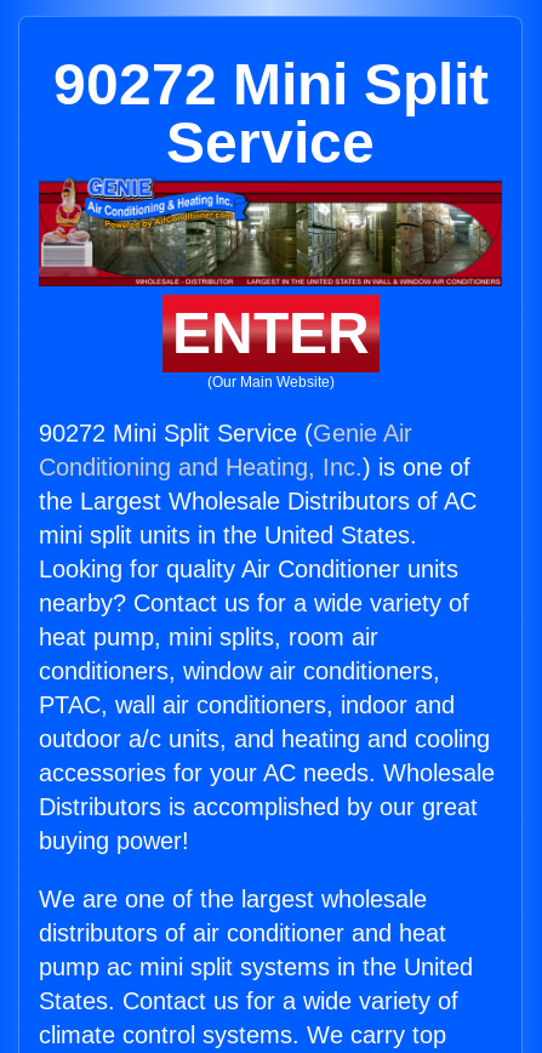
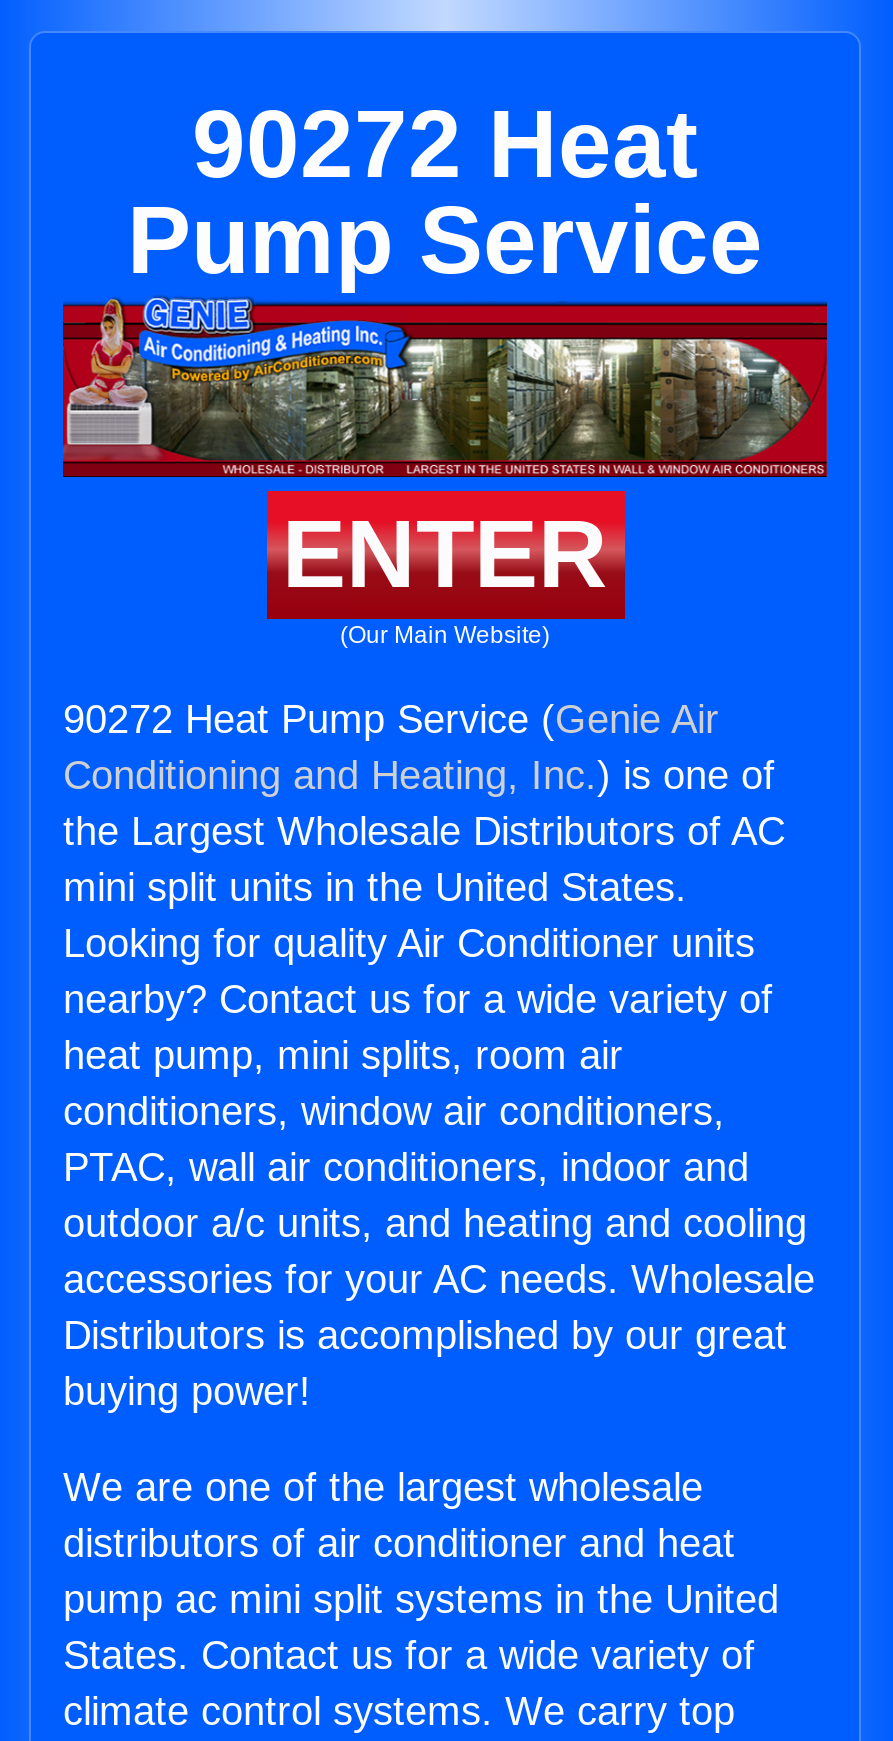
[53,52,488,175] 90272 Mini Split | Service -> [127,91,763,293] 90272 Heat | Pump Service
[39,420,412,447] 90272 Mini Split Service (Genie Air -> [63,697,719,741] 90272 Heat Pump Service (Genie Air

